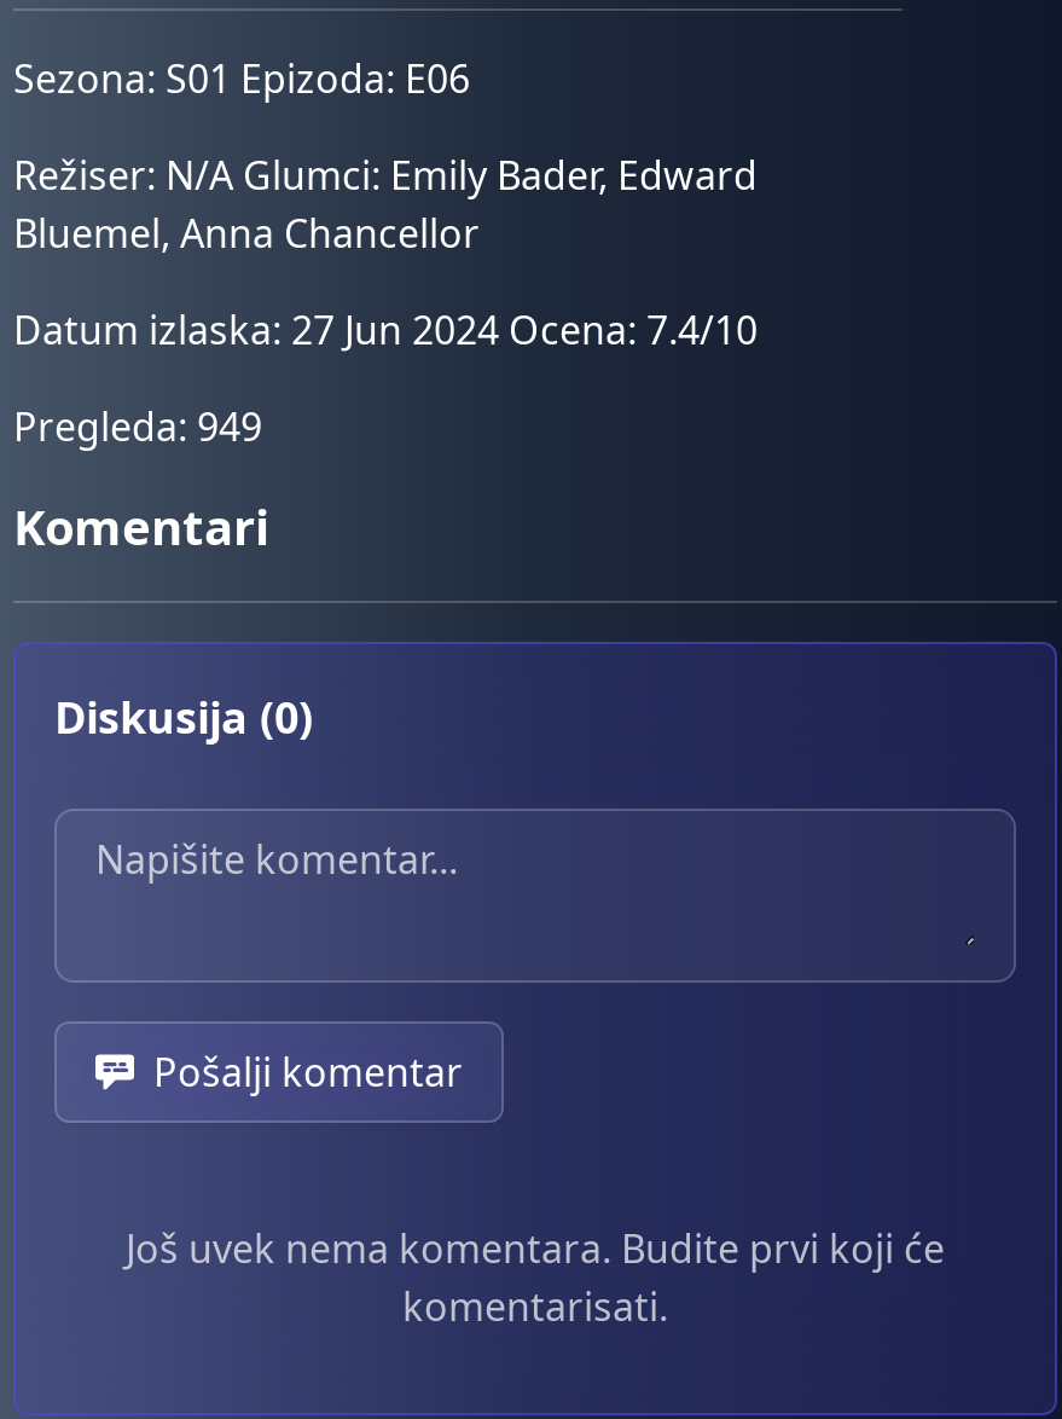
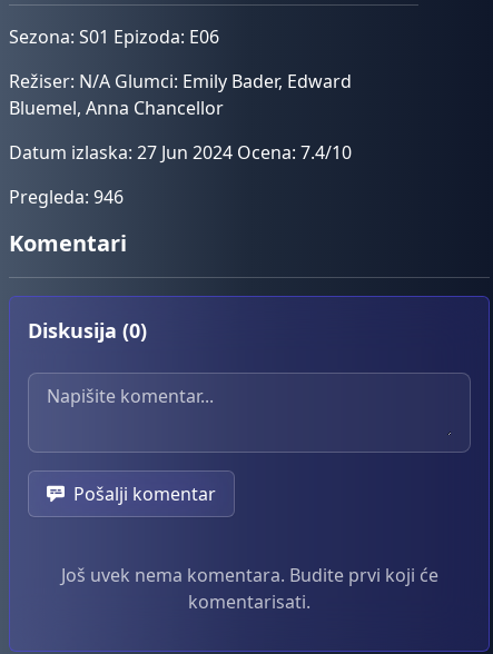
[13,400,262,453] Pregleda: 949 -> [9,184,124,209] Pregleda: 946

